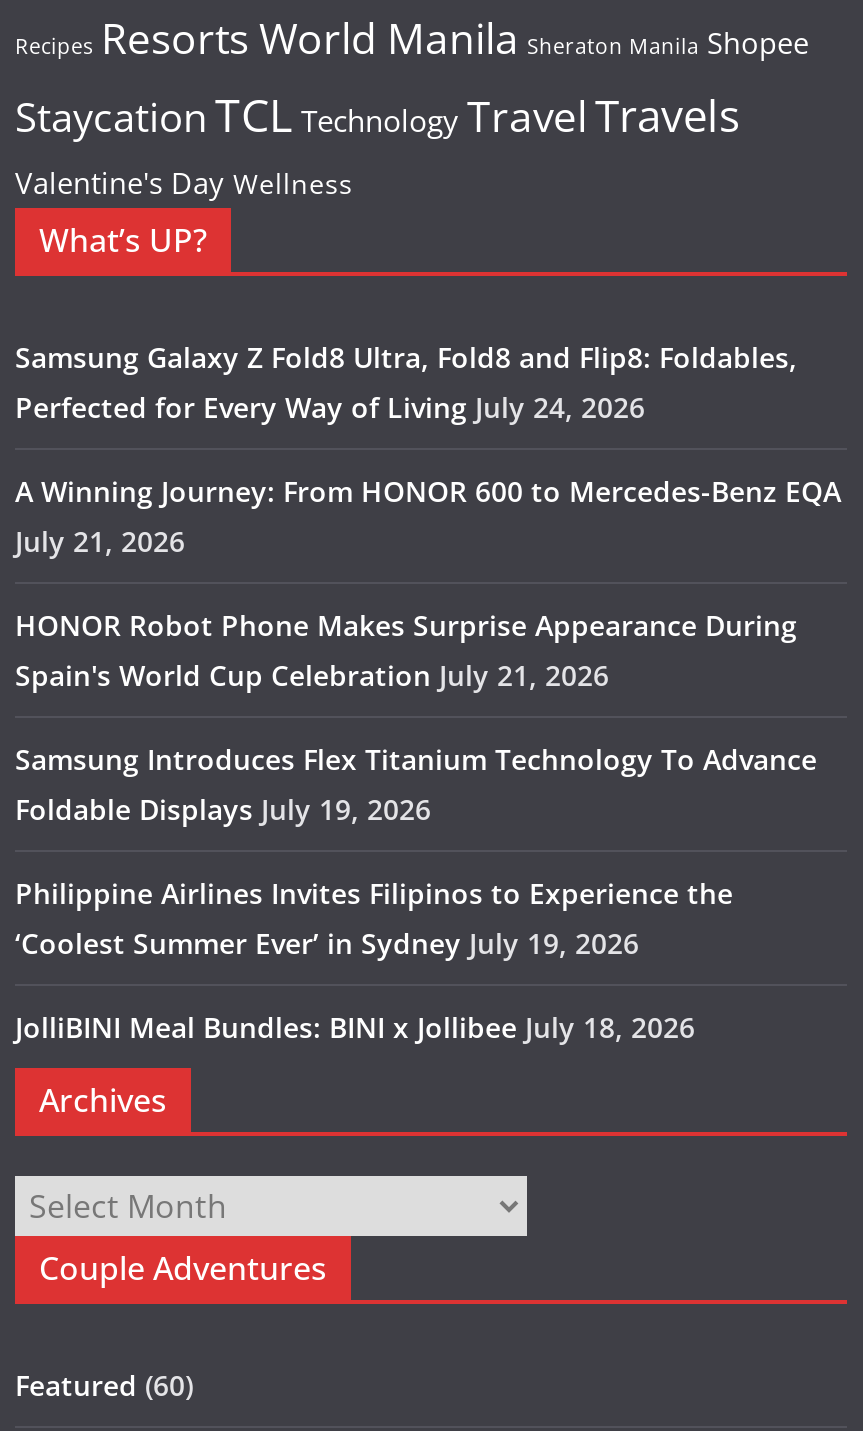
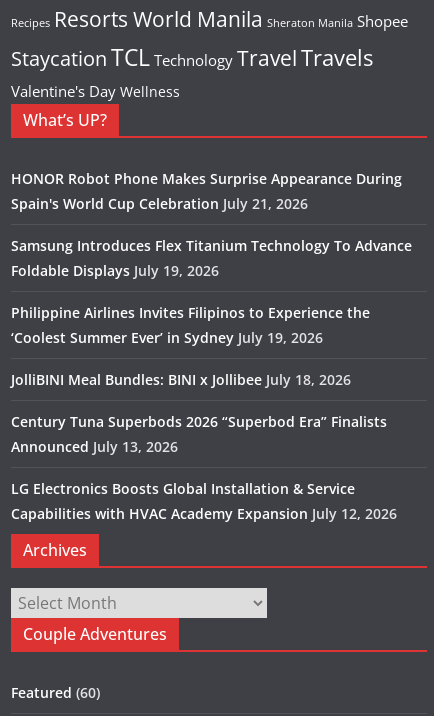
[15,338,841,560] Samsung Galaxy Z Fold8 Ultra, Fold8 and Flip8: Foldables, | Perfected for Every Way of Living July 24, 2026 | A Winning Journey: From HONOR 600 to Mercedes-Benz EQA | July 21, 2026 -> none
moved [15,606,817,1046] -> [11,169,412,389]: HONOR Robot Phone Makes Surprise Appearance During | Spain's World Cup Celebration July 21, 2026 | Samsung Introduces Flex Titanium Technology To Advance | Foldable Displays July 19, 2026 | Philippine Airlines Invites Filipinos to Experience the | ‘Coolest Summer Ever’ in Sydney July 19, 2026 | JolliBINI Meal Bundles: BINI x Jollibee July 18, 2026
none -> [11,412,397,523] Century Tuna Superbods 2026 “Superbod Era” Finalists | Announced July 13, 2026 | LG Electronics Boosts Global Installation & Service | Capabilities with HVAC Academy Expansion July 12, 2026

